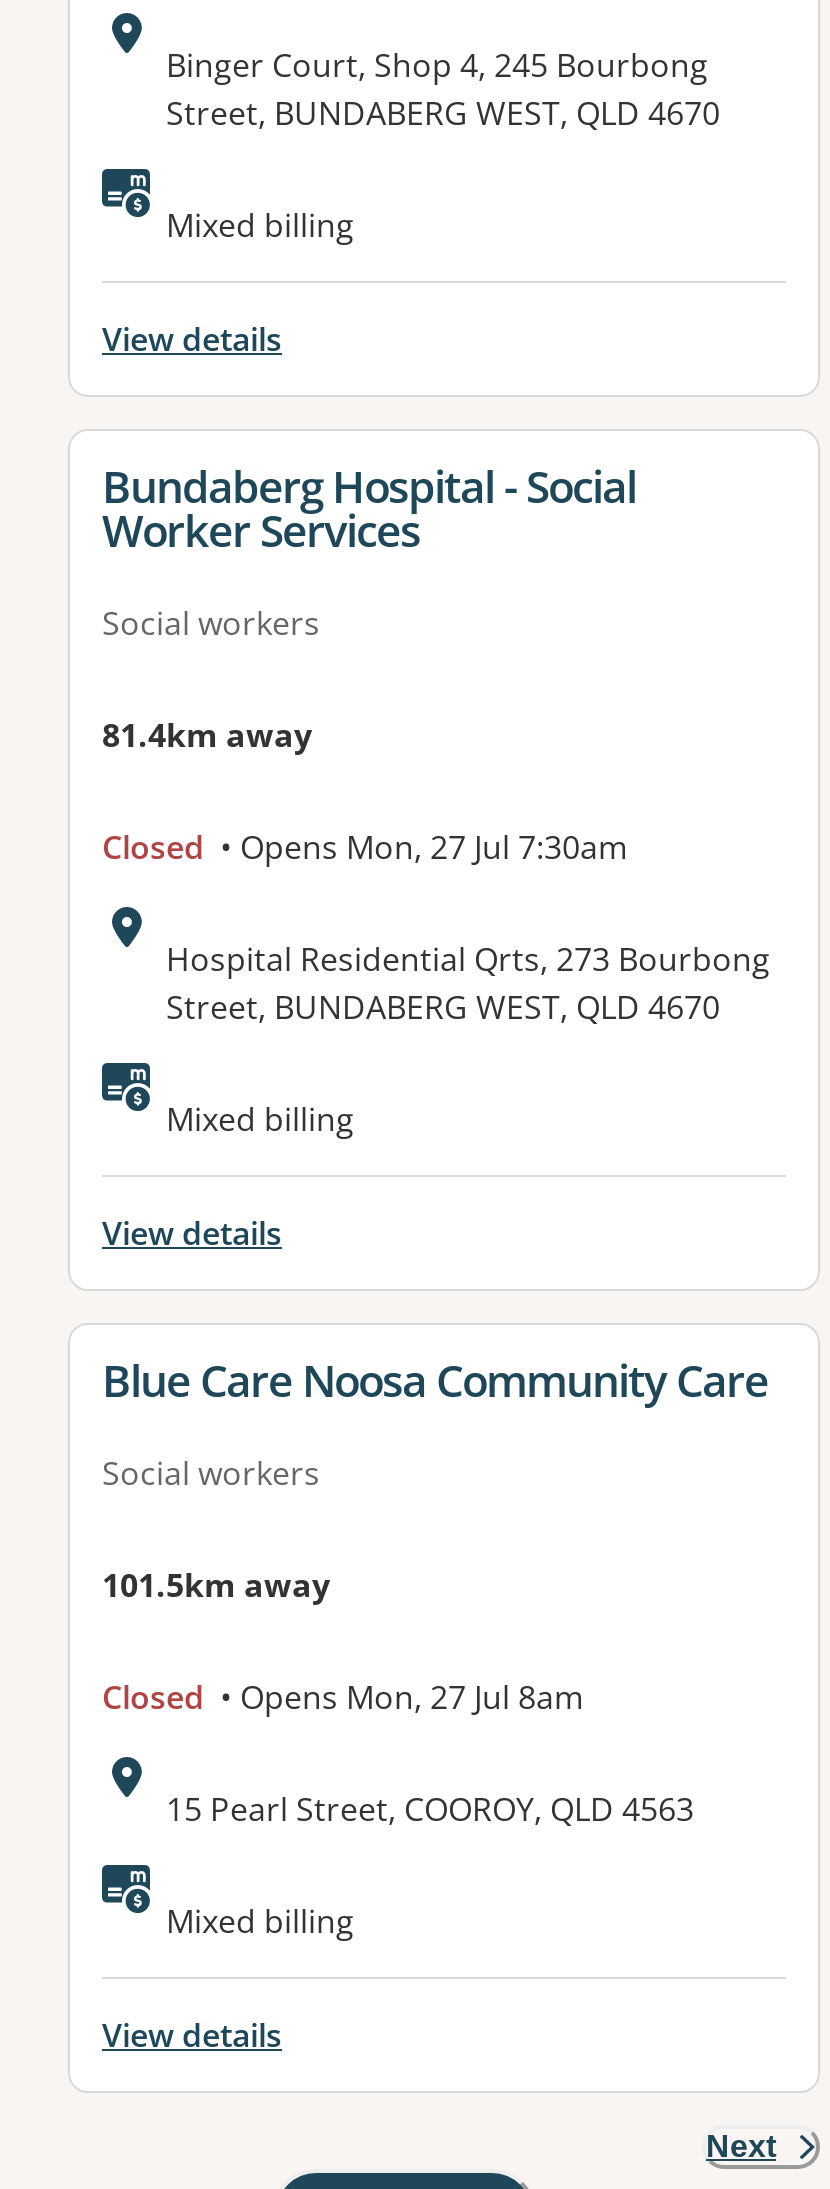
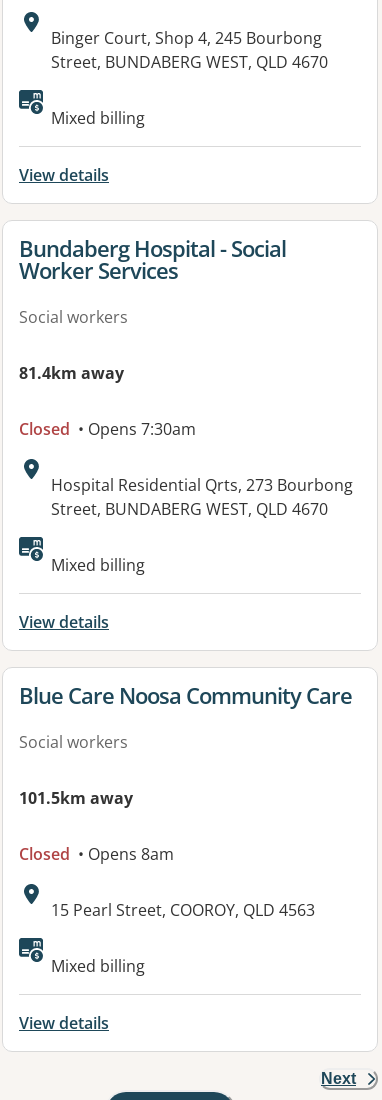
[102,826,628,870] Closed • Opens Mon, 27 Jul 7:30am -> [19,418,196,440] Closed • Opens 7:30am
[102,1676,584,1720] Closed • Opens Mon, 27 Jul 8am -> [19,843,174,865] Closed • Opens 8am

